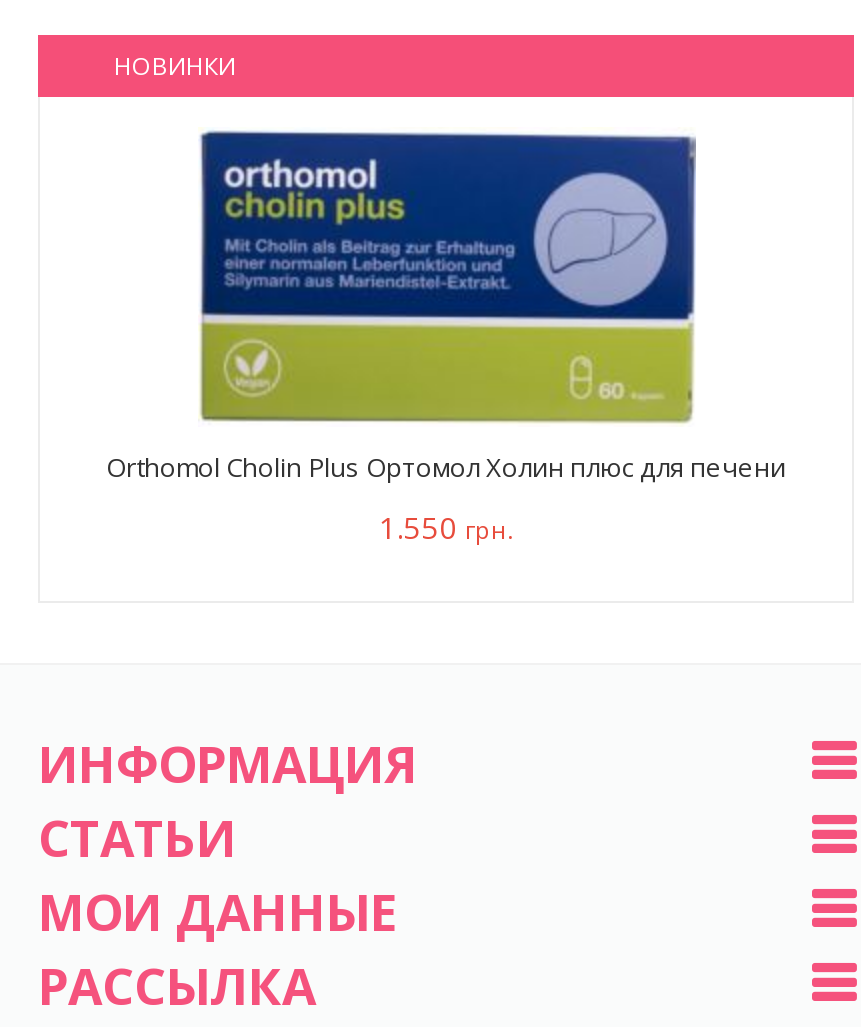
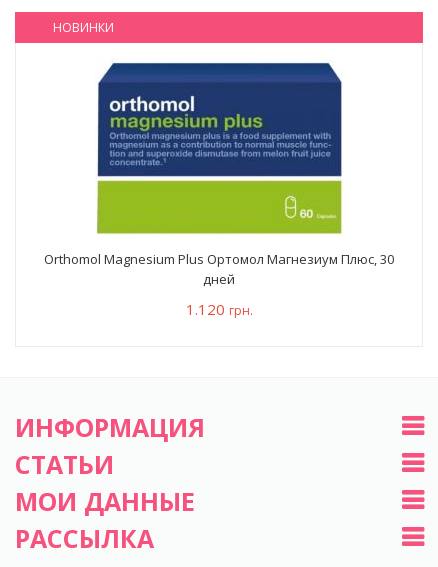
[106,129,786,485] [image] | Orthomol Cholin Plus Ортомол Холин плюс для печени -> [44,62,394,288] [image] | Orthomol Magnesium Plus Ортомол Магнезиум Плюс, 30 | дней
[379,507,513,547] 1.550 грн. -> [185,299,252,319] 1.120 грн.

